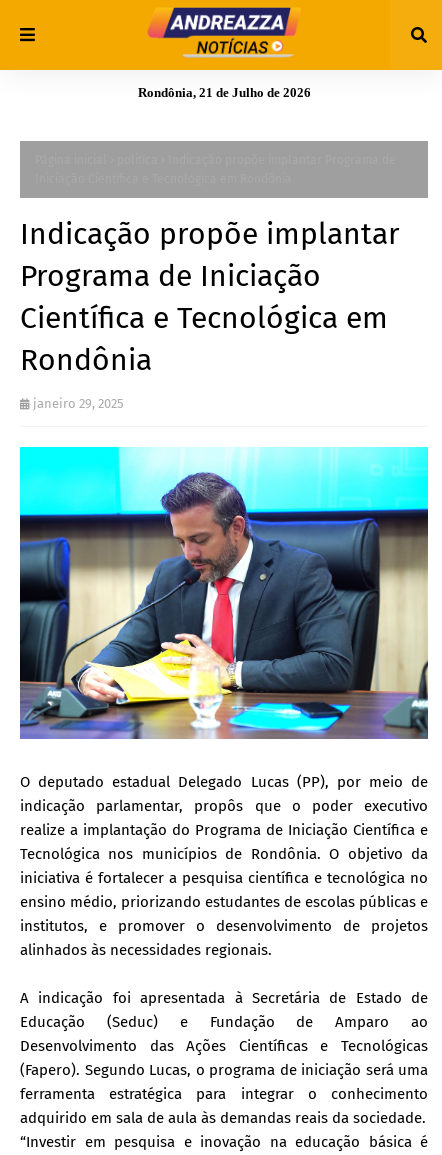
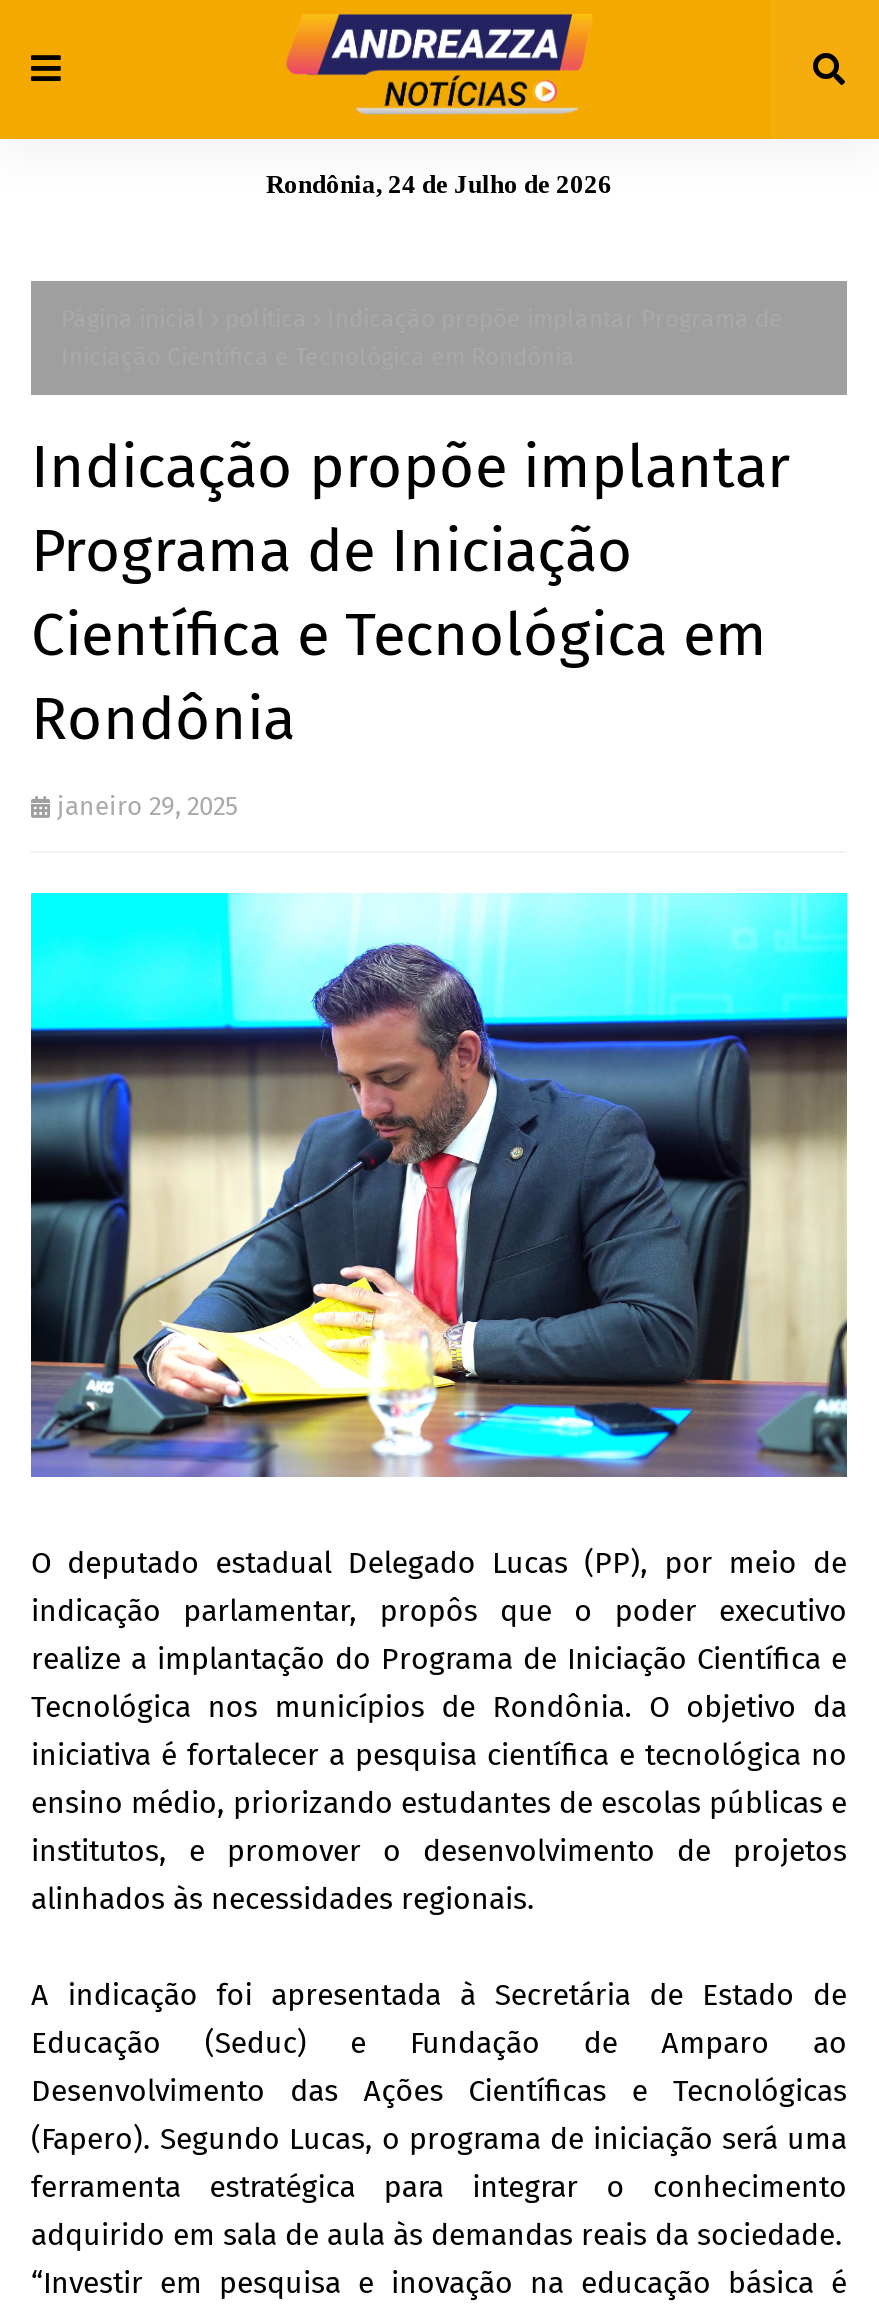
[137,85,310,100] Rondônia, 21 de Julho de 2026 -> [266,169,612,199] Rondônia, 24 de Julho de 2026

